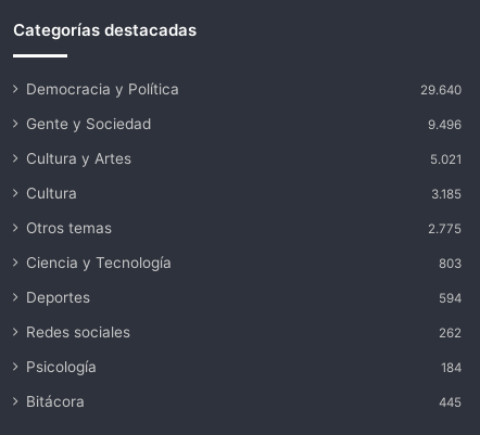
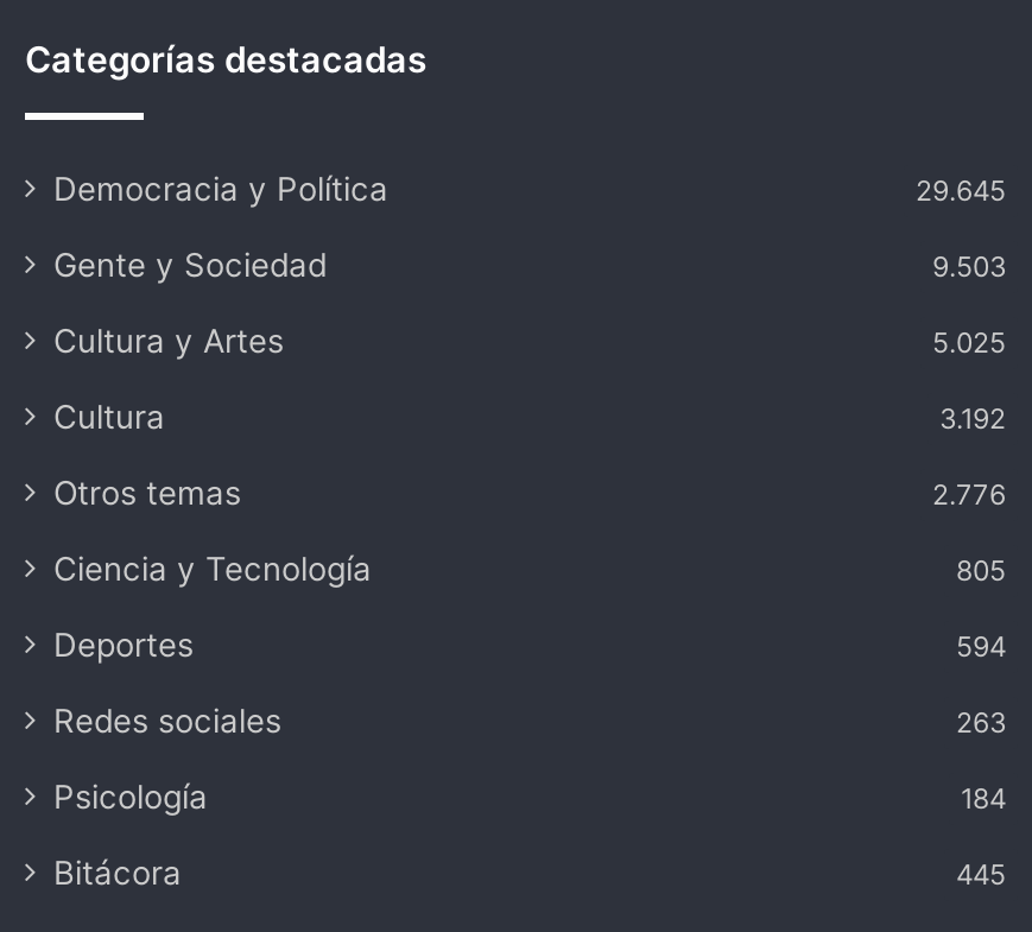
[420,82,462,98] 29.640 -> [916,174,1006,208] 29.645
[428,117,462,132] 9.496 -> [932,250,1006,284] 9.503
[430,152,462,167] 5.021 -> [932,326,1006,360] 5.025
[431,186,462,202] 3.185 -> [939,402,1006,435] 3.192
[428,221,462,236] 2.775 -> [932,478,1006,511] 2.776
[439,256,462,271] 803 -> [956,554,1006,587] 805
[439,325,462,341] 262 -> [956,706,1006,739] 263

